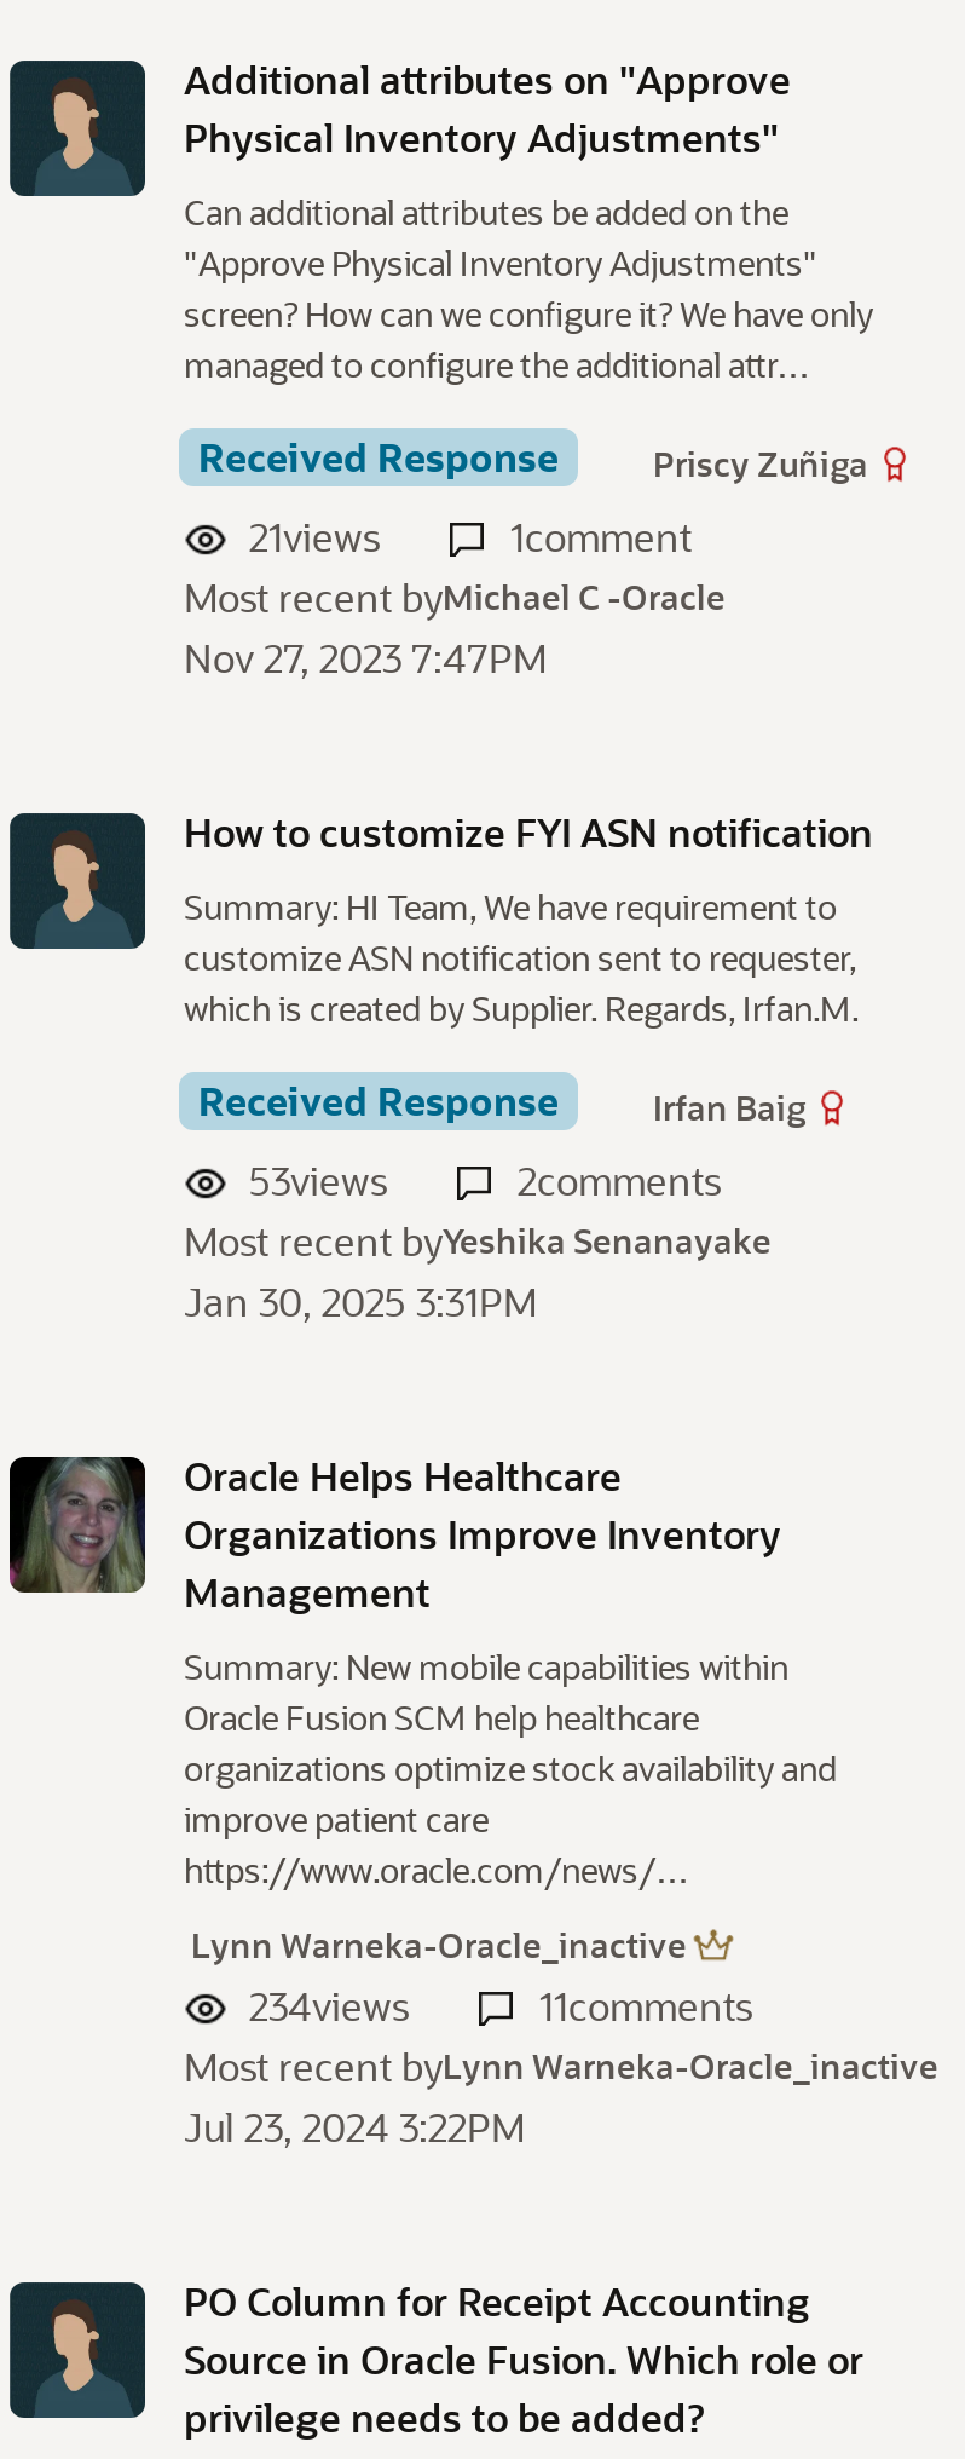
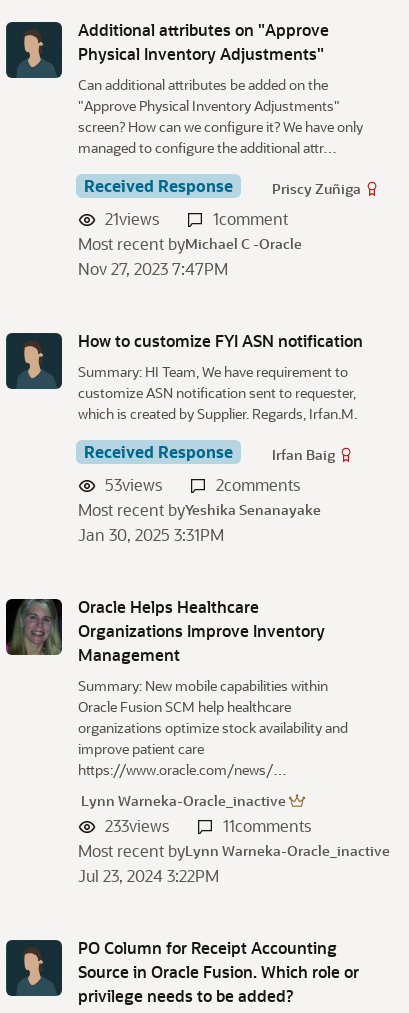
[249,1979,409,2029] 234views -> [105,814,169,835] 233views

